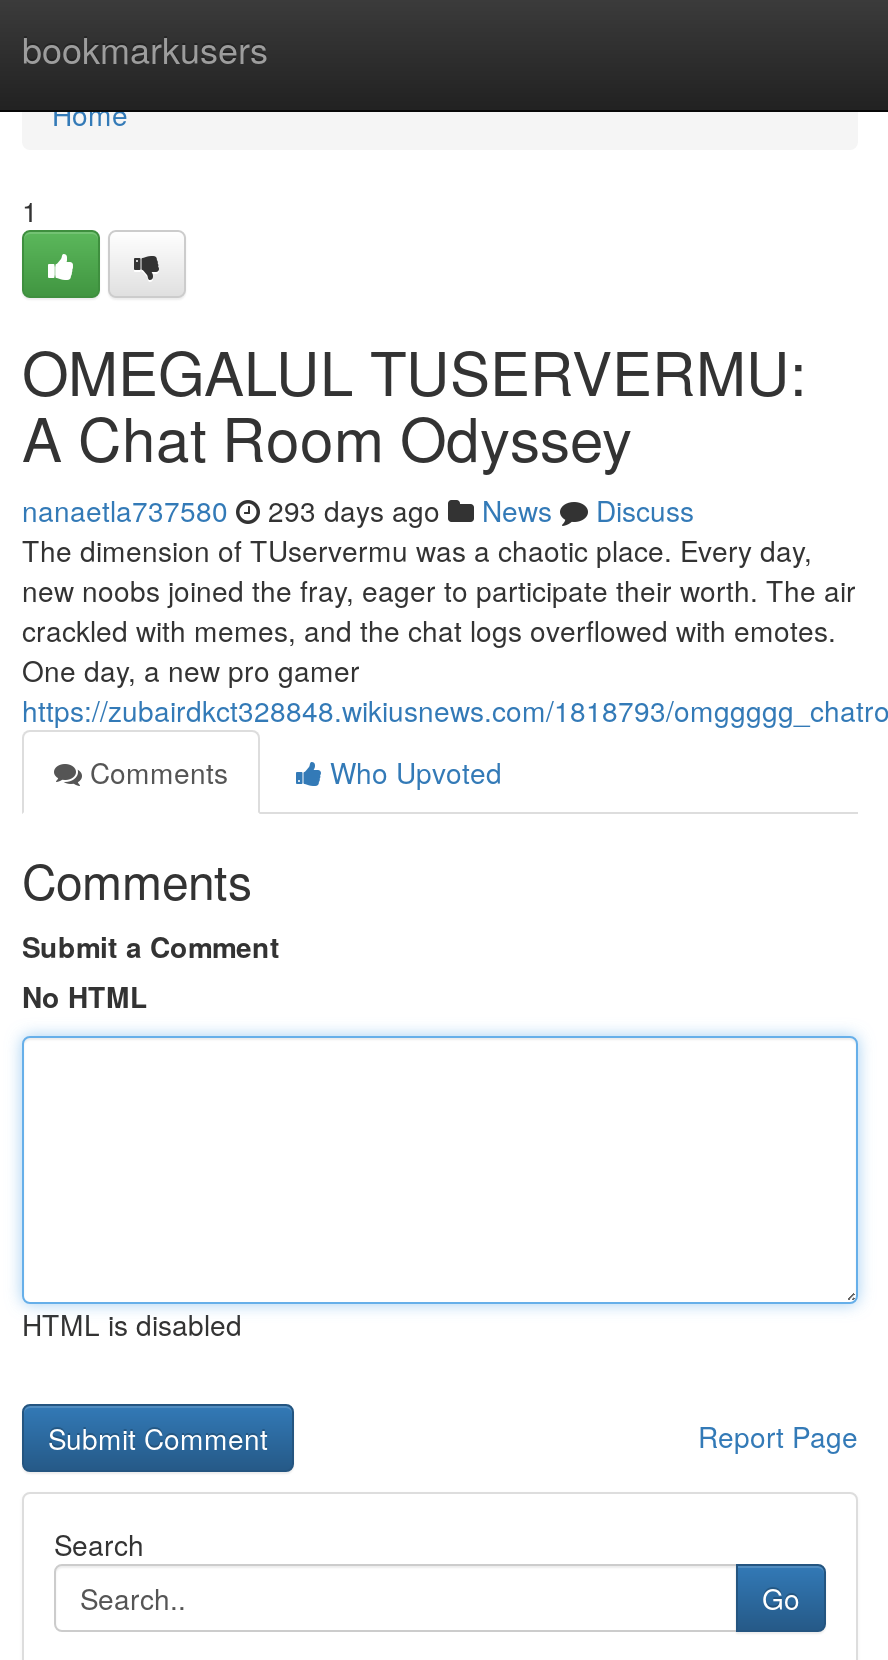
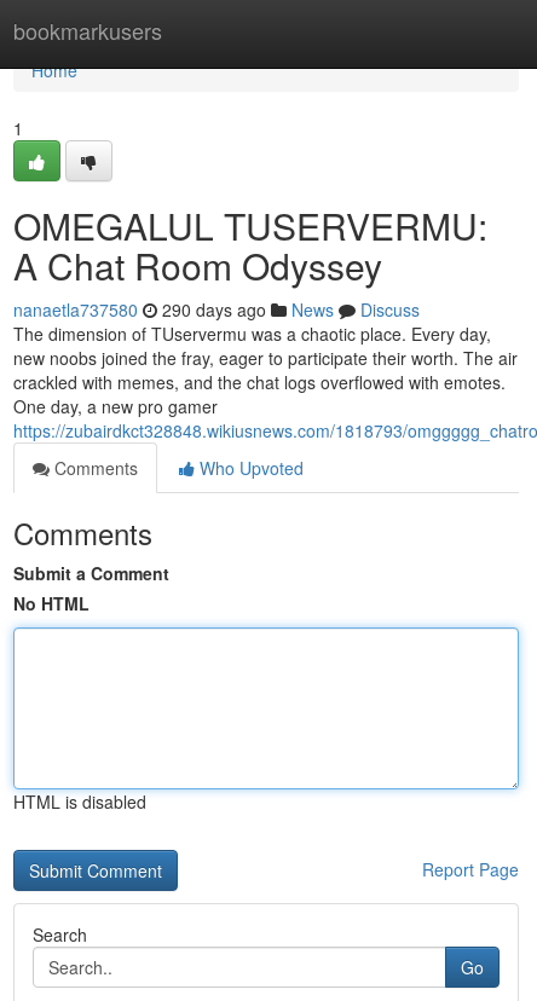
[22,490,694,530] nanaetla737580 293 days ago News Discuss -> [13,297,420,322] nanaetla737580 290 days ago News Discuss

